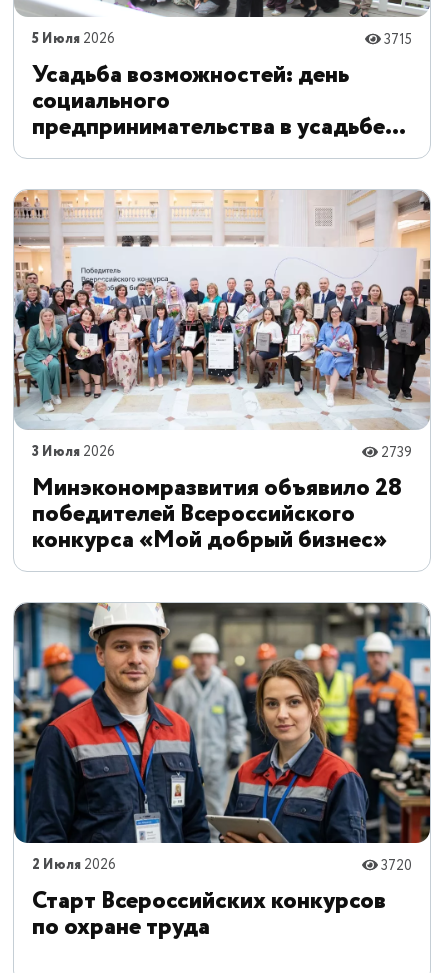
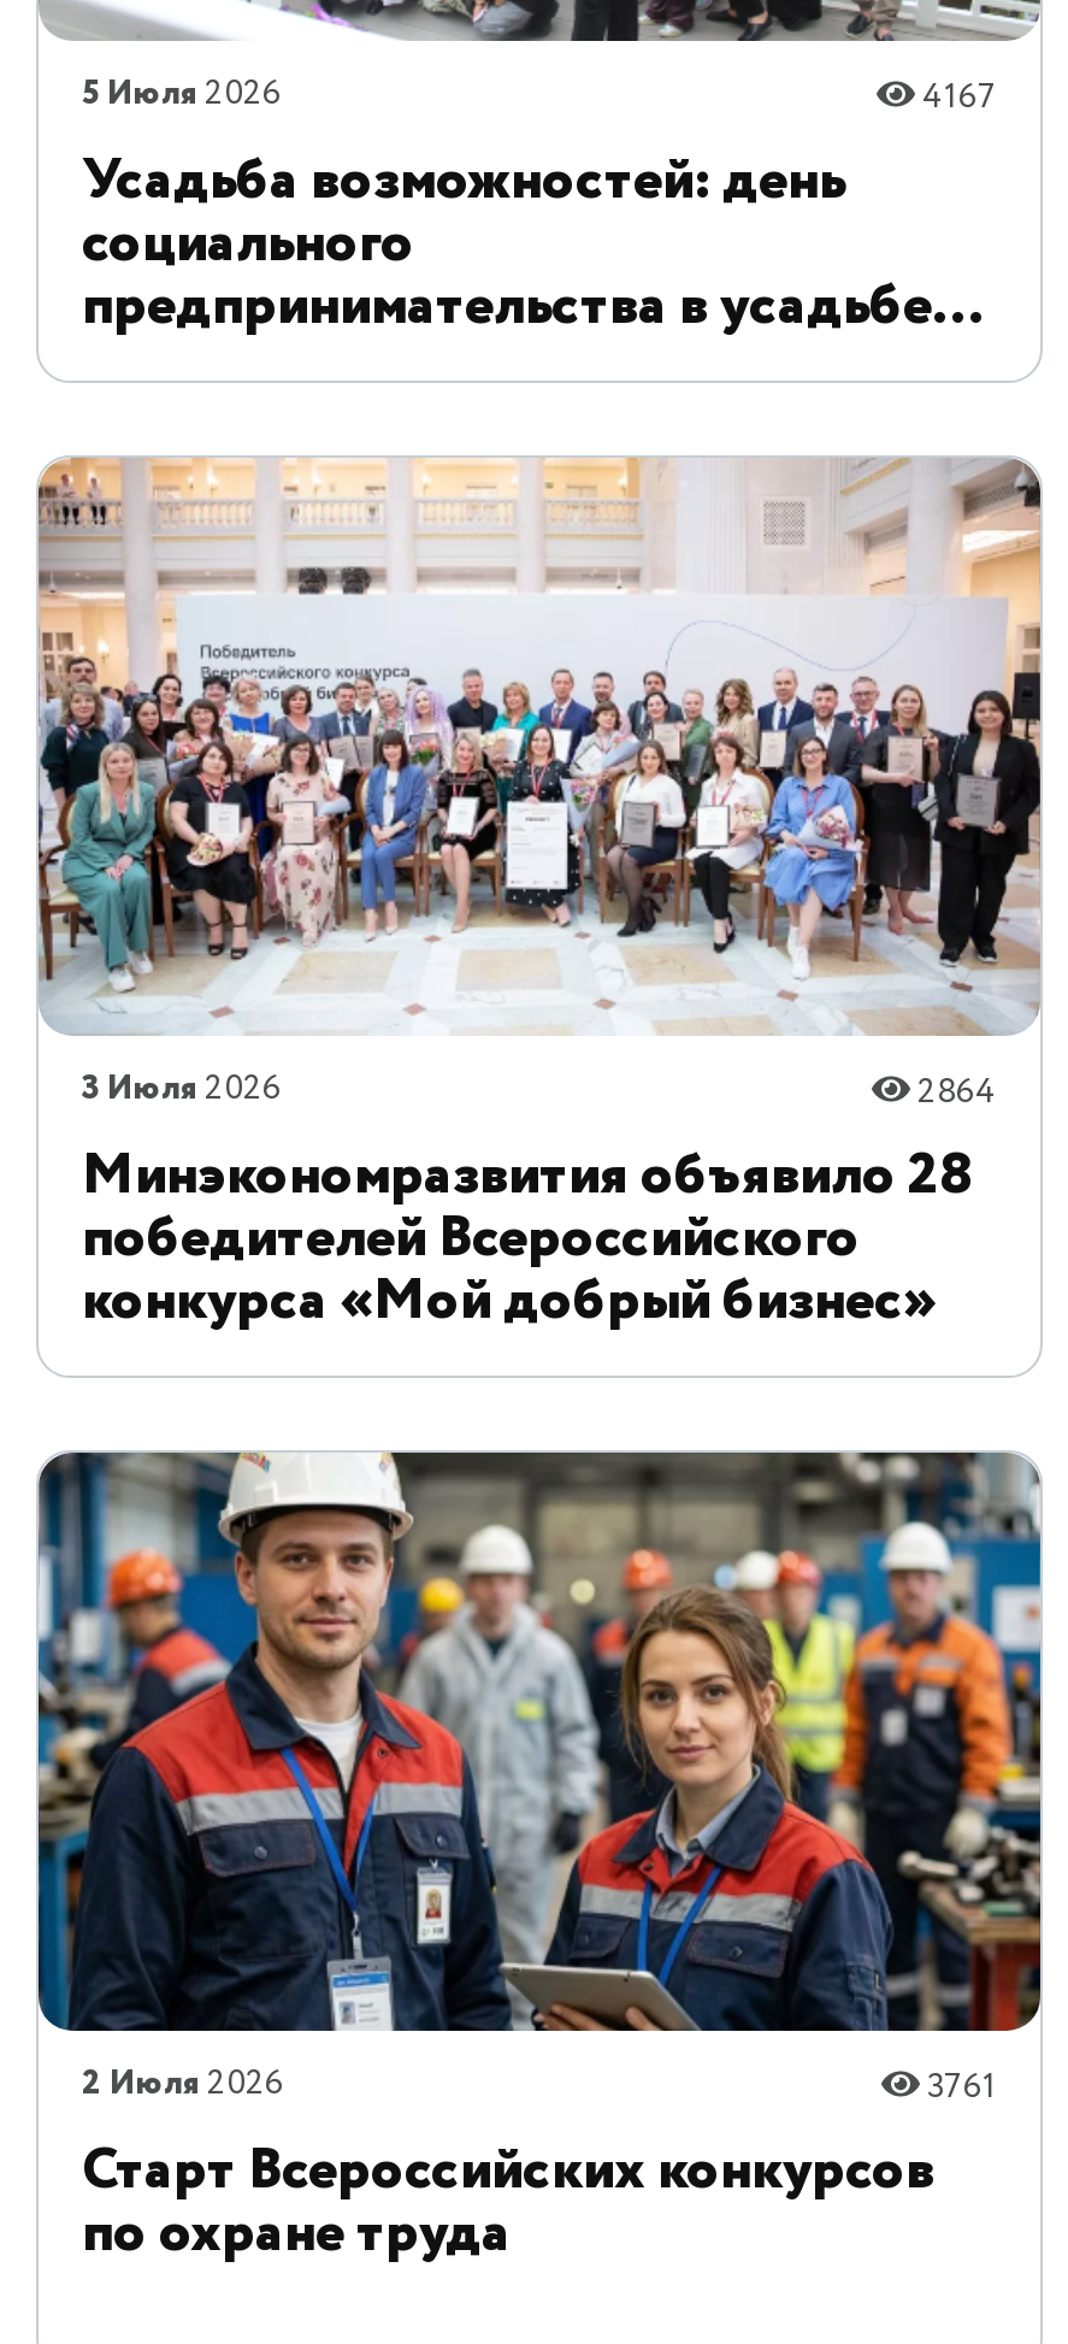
[381,30,412,50] 3715 -> [915,72,997,120] 4167
[378,443,412,463] 2739 -> [910,1067,997,1116] 2864
[378,856,412,876] 3720 -> [920,2063,997,2111] 3761

